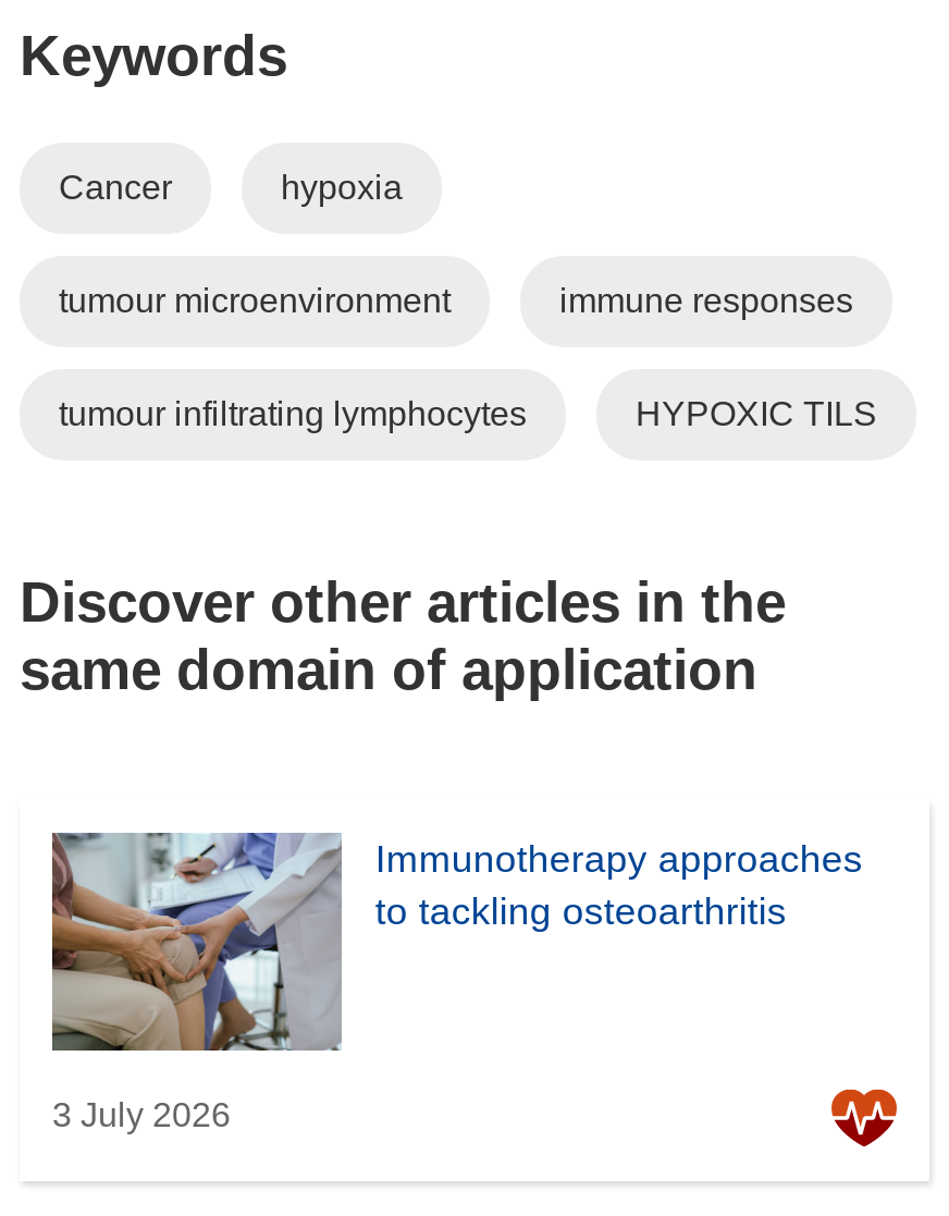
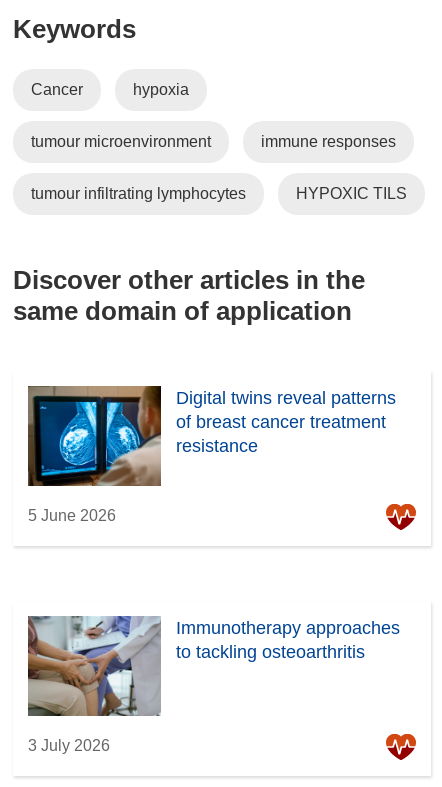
none -> [28,385,396,486] [image] | Digital twins reveal patterns | of breast cancer treatment | resistance
none -> [28,507,116,524] 5 June 2026

